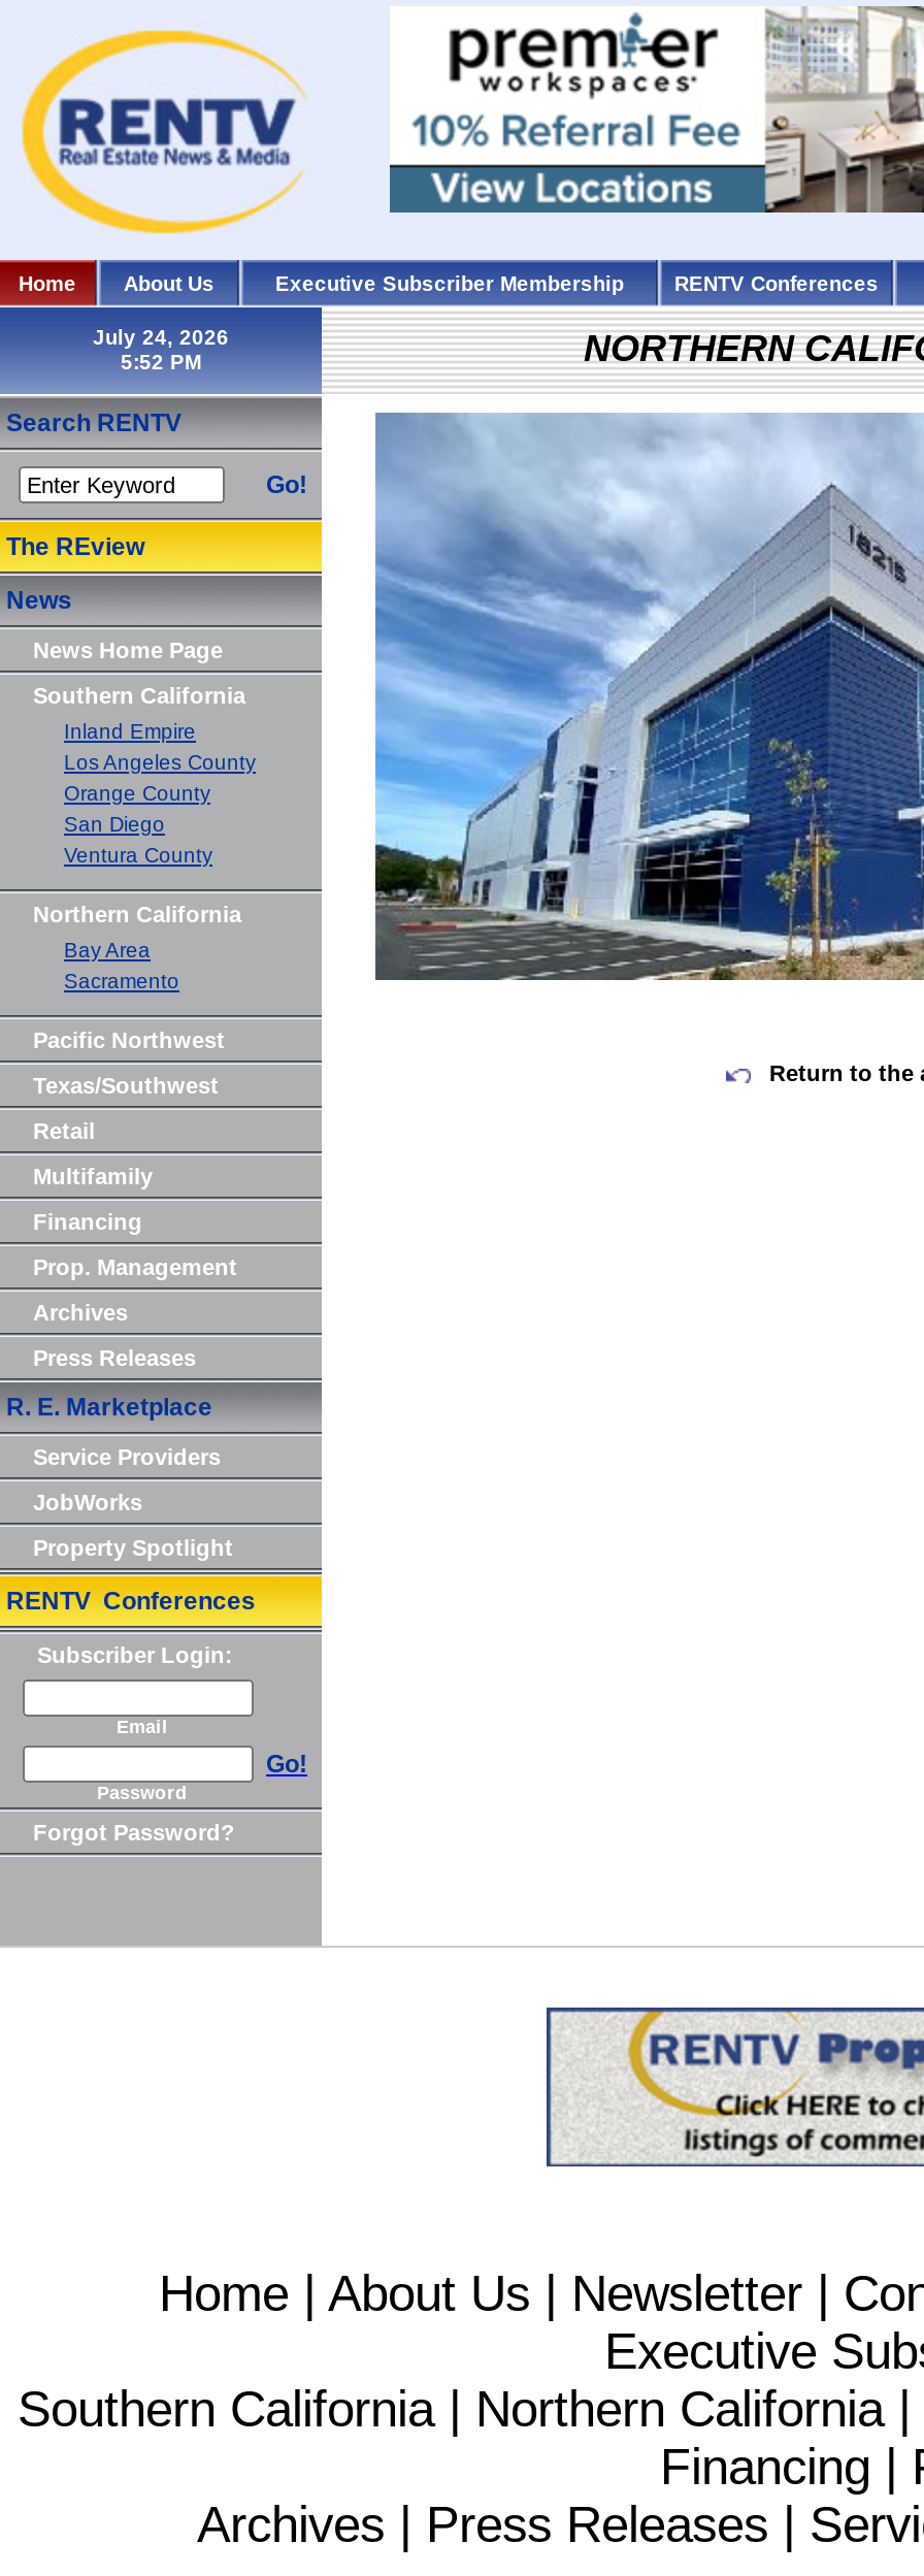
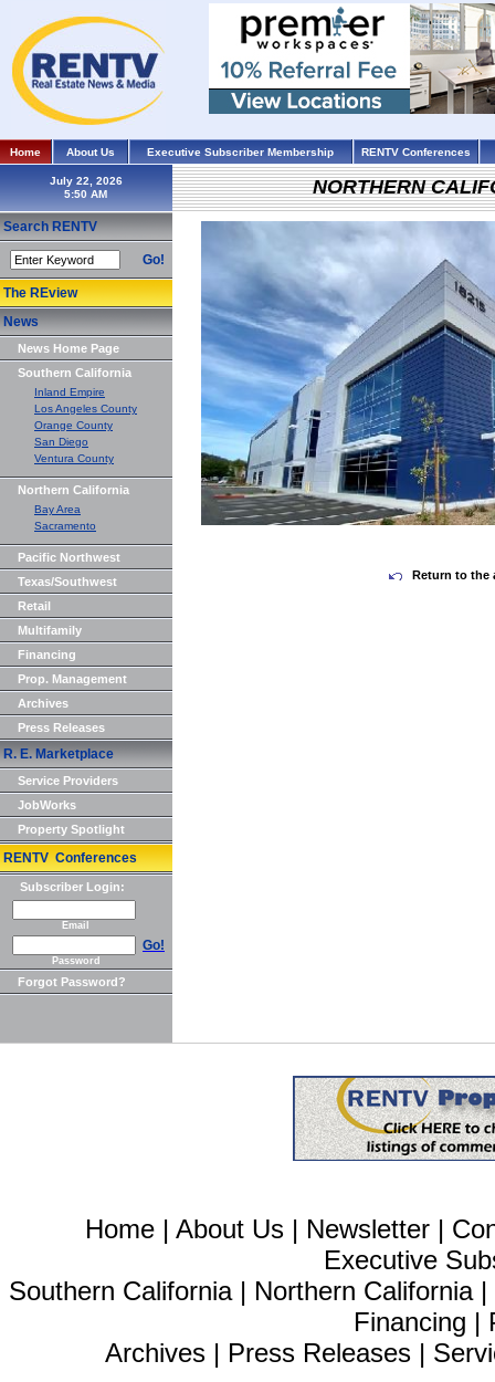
[93,326,229,349] July 24, 2026 -> [50,175,123,187] July 22, 2026

